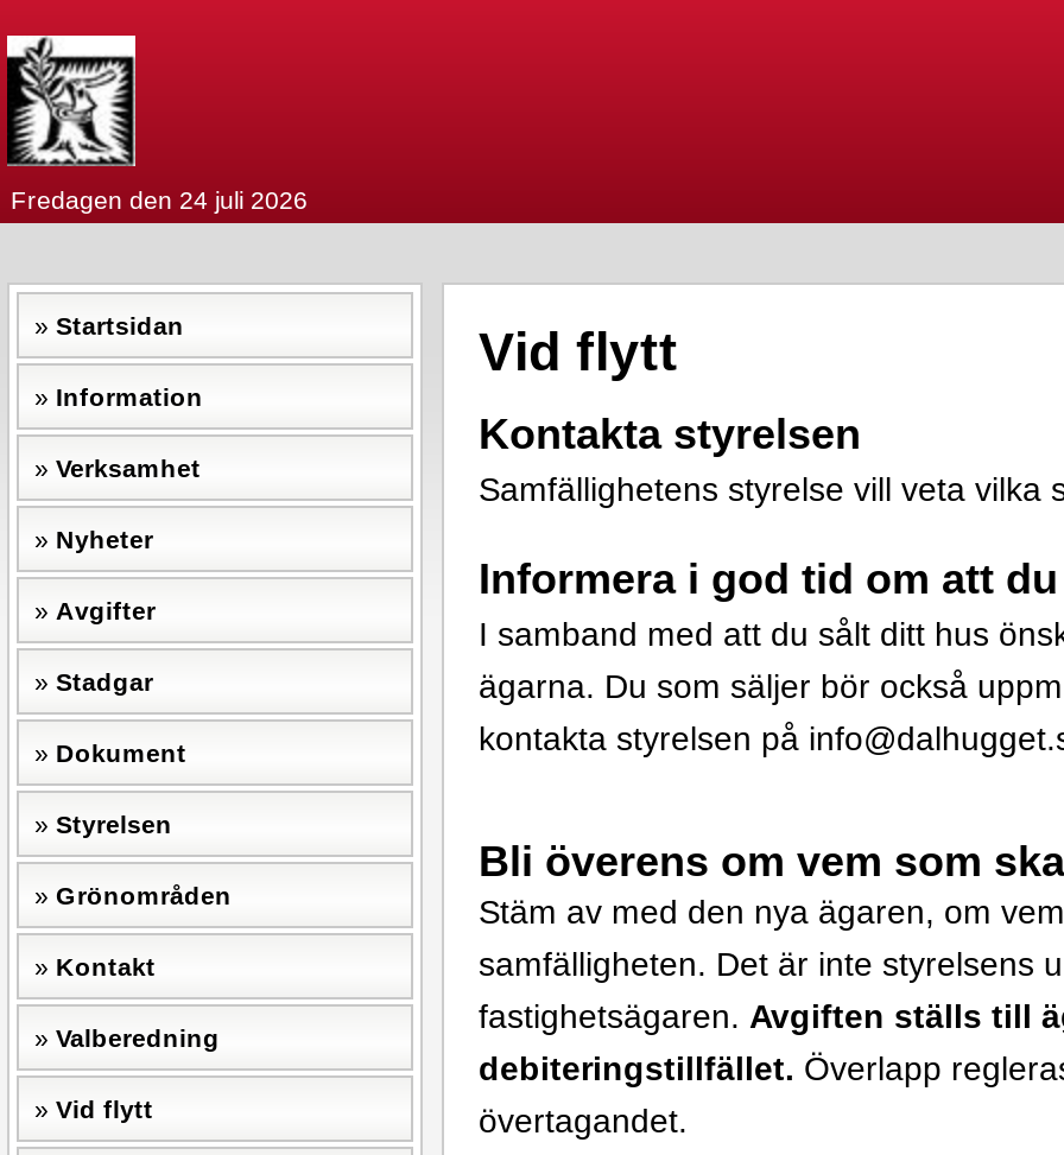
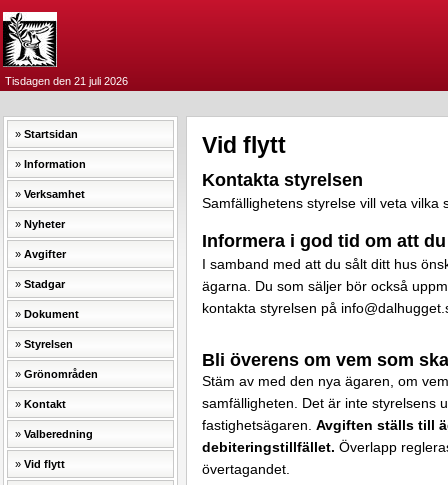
[11,185,308,214] Fredagen den 24 juli 2026 -> [4,75,127,87] Tisdagen den 21 juli 2026

